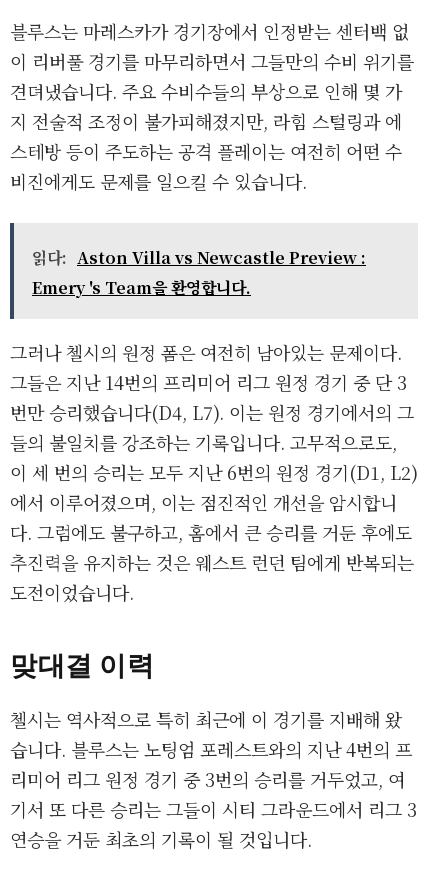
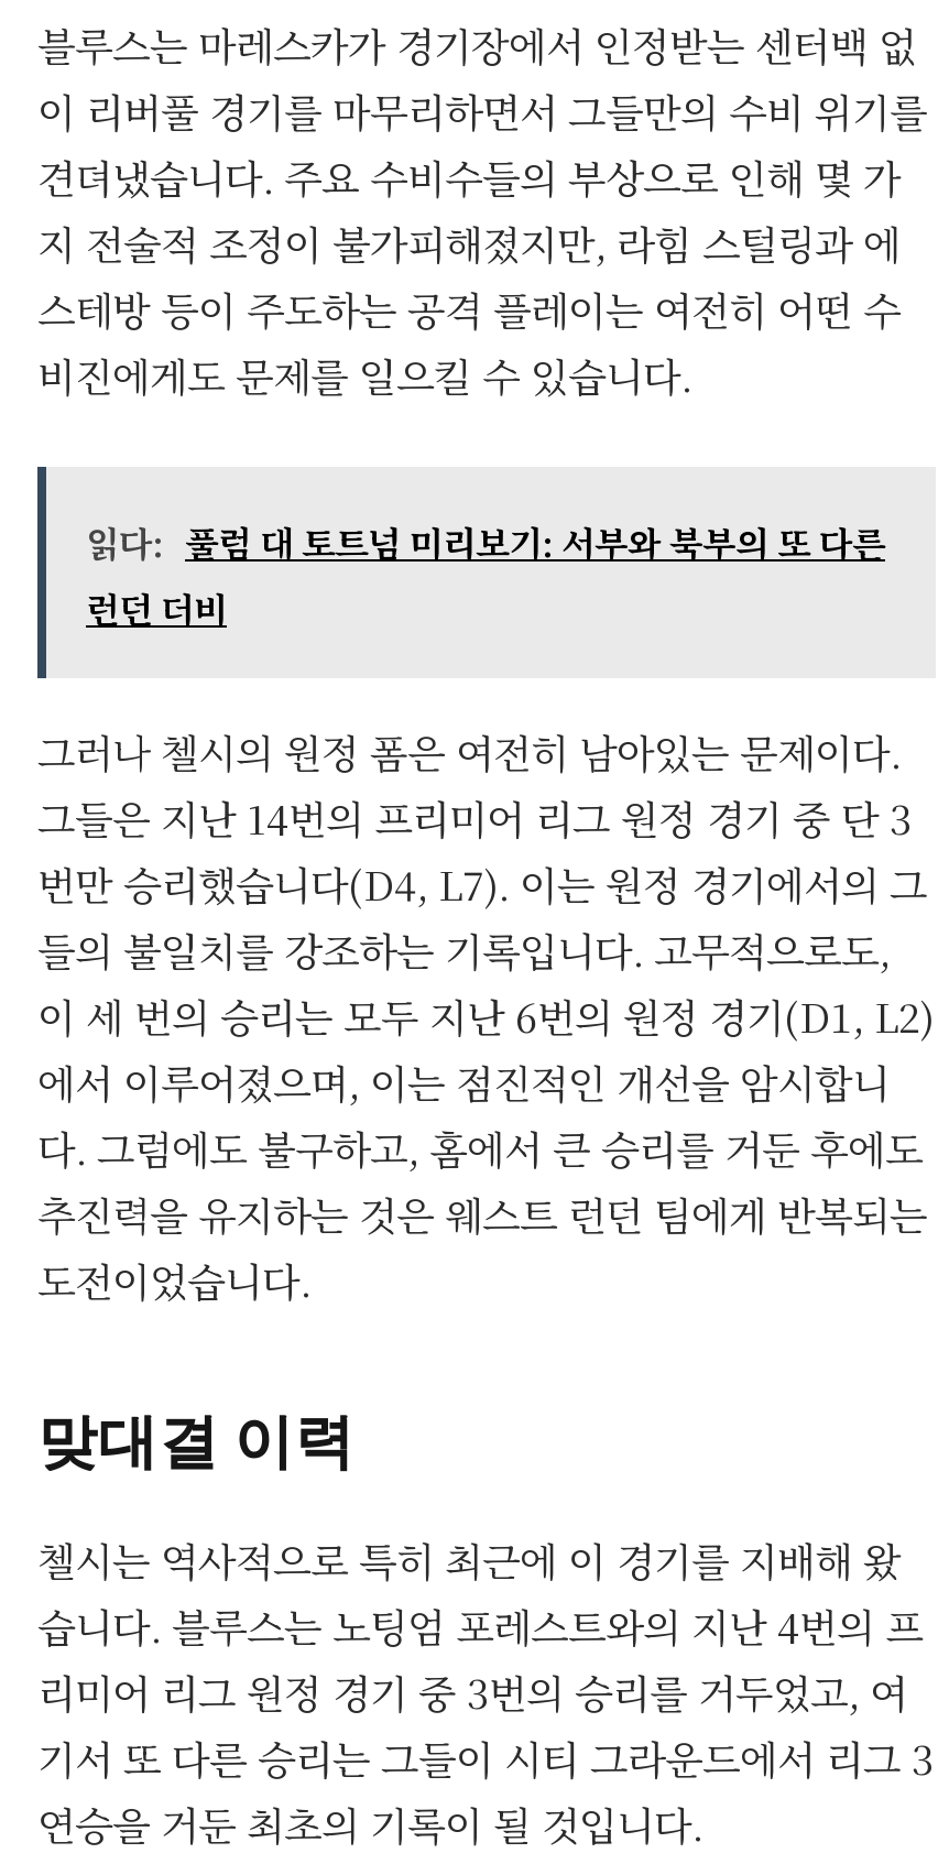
[32,246,366,299] 읽다: Aston Villa vs Newcastle Preview : | Emery 's Team을 환영합니다. -> [86,518,885,635] 읽다: 풀럼 대 토트넘 미리보기: 서부와 북부의 또 다른 | 런던 더비

